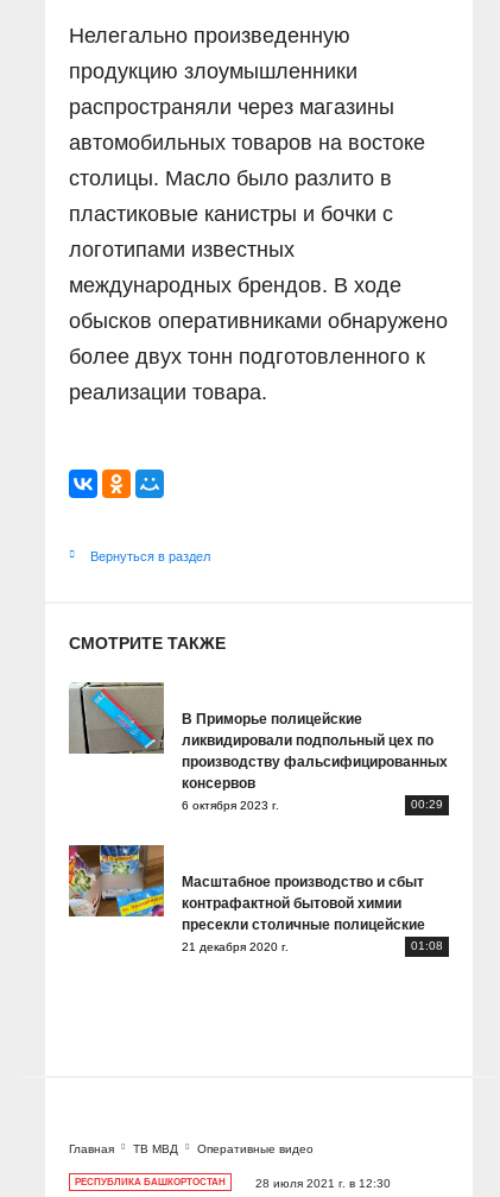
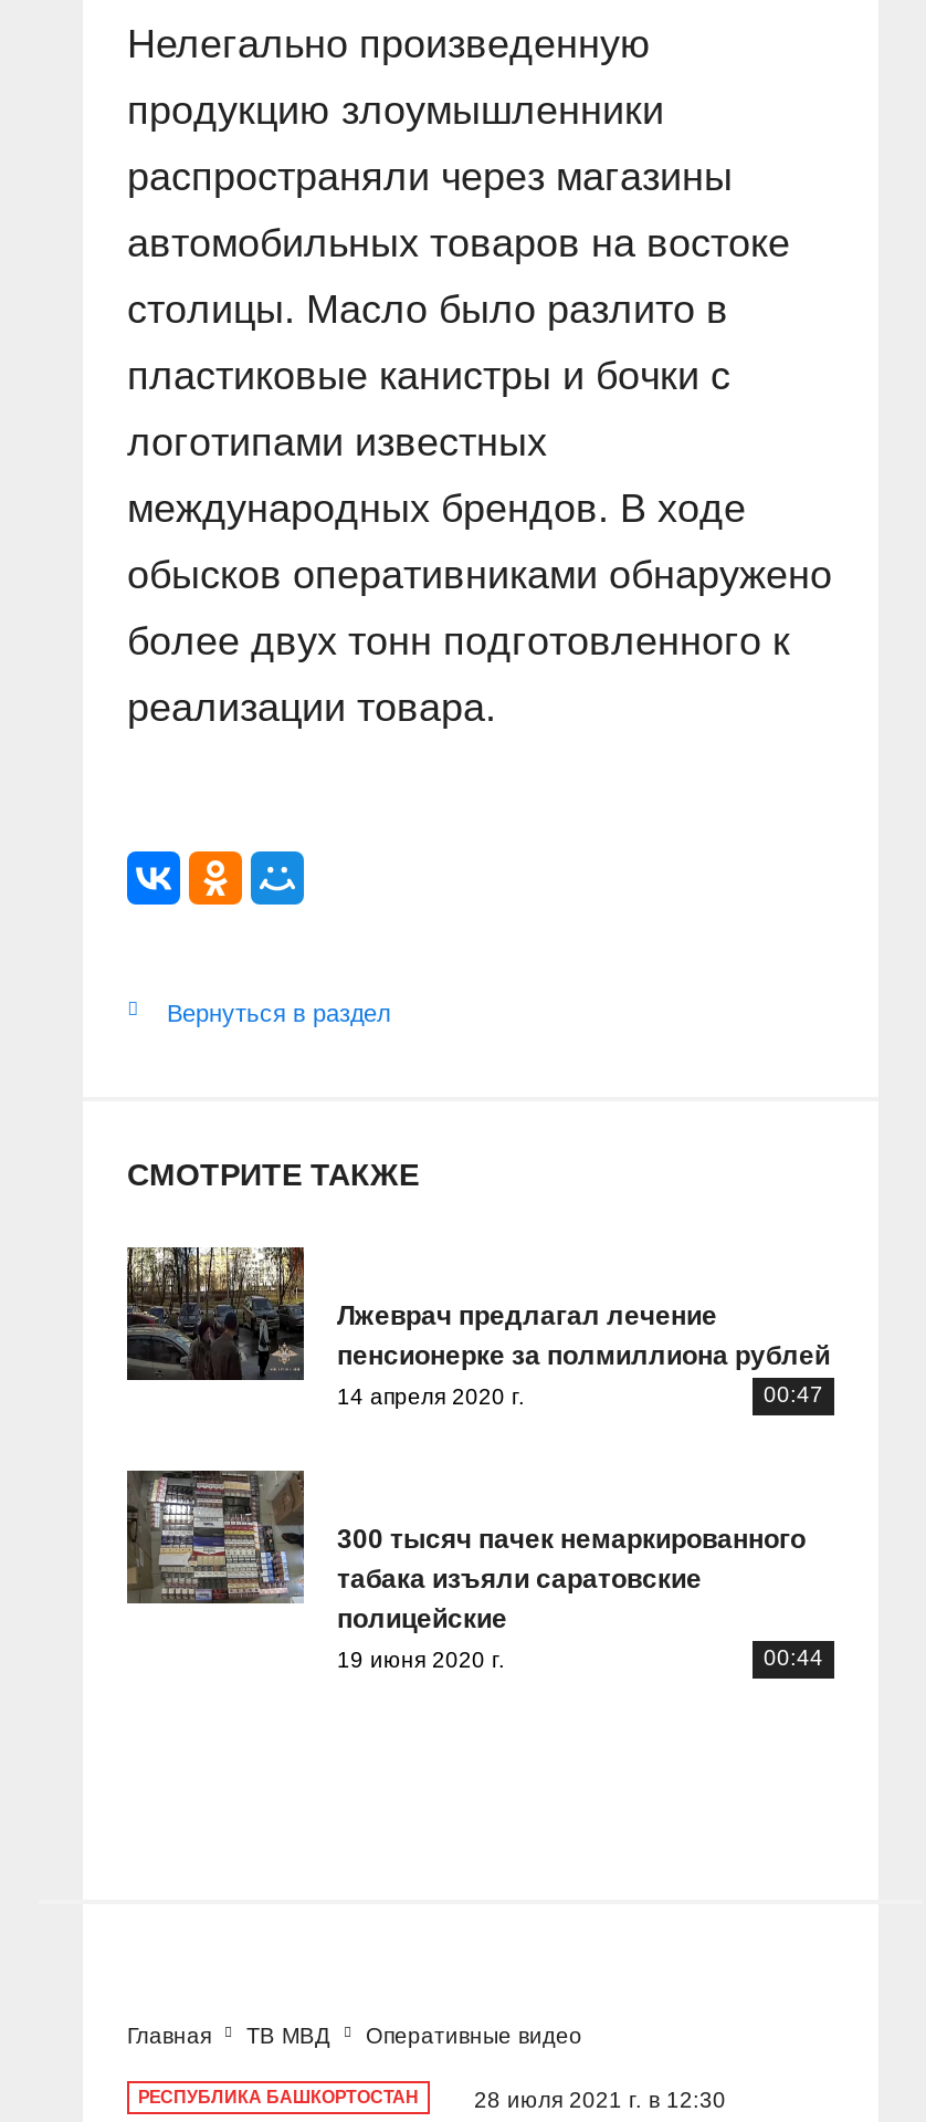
[68,682,448,811] [image] | В Приморье полицейские | ликвидировали подпольный цех по | производству фальсифицированных | консервов | 6 октября 2023 г. | 00:29 -> [127,1245,830,1408] [image] | Лжеврач предлагал лечение | пенсионерке за полмиллиона рублей | 14 апреля 2020 г. | 00:47
[68,844,443,953] [image] | Масштабное производство и сбыт | контрафактной бытовой химии | пресекли столичные полицейские | 21 декабря 2020 г. | 01:08 -> [125,1468,823,1671] [image] | 300 тысяч пачек немаркированного | табака изъяли саратовские | полицейские | 19 июня 2020 г. | 00:44

